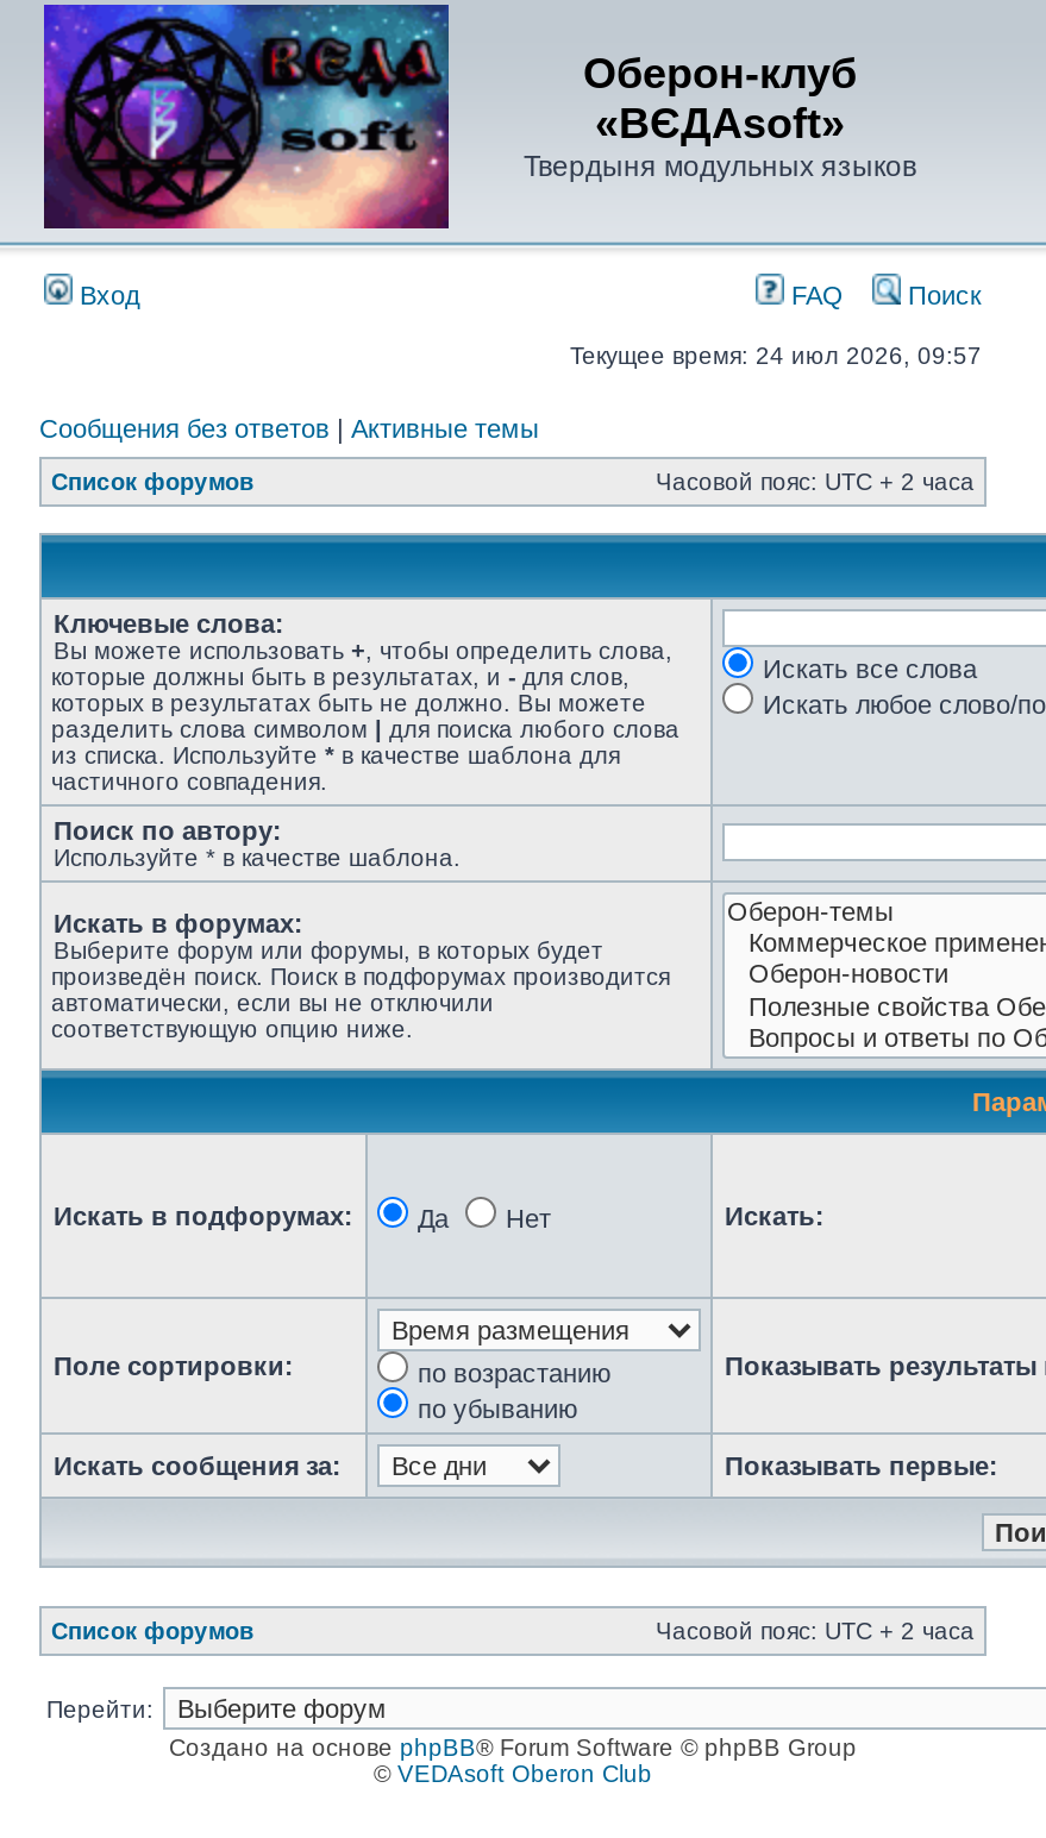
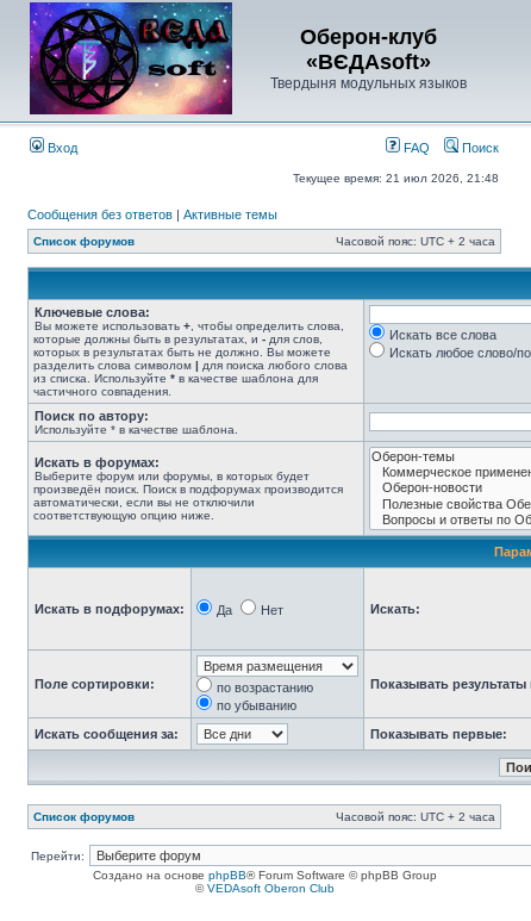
[570,343,982,369] Текущее время: 24 июл 2026, 09:57 -> [293,172,499,185] Текущее время: 21 июл 2026, 21:48

